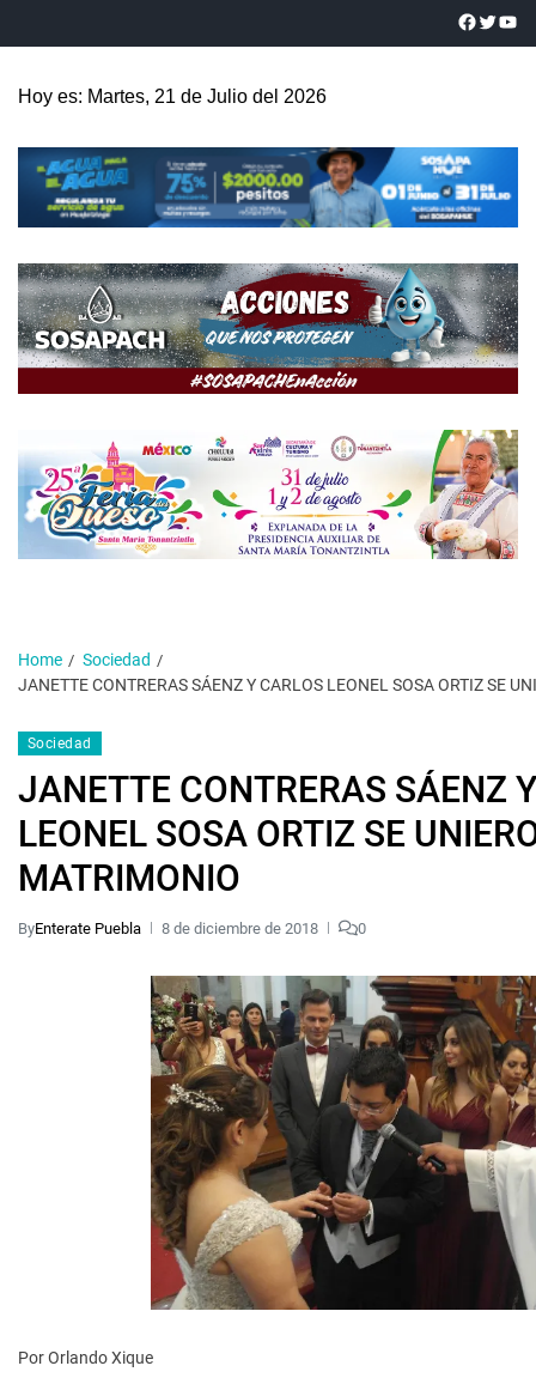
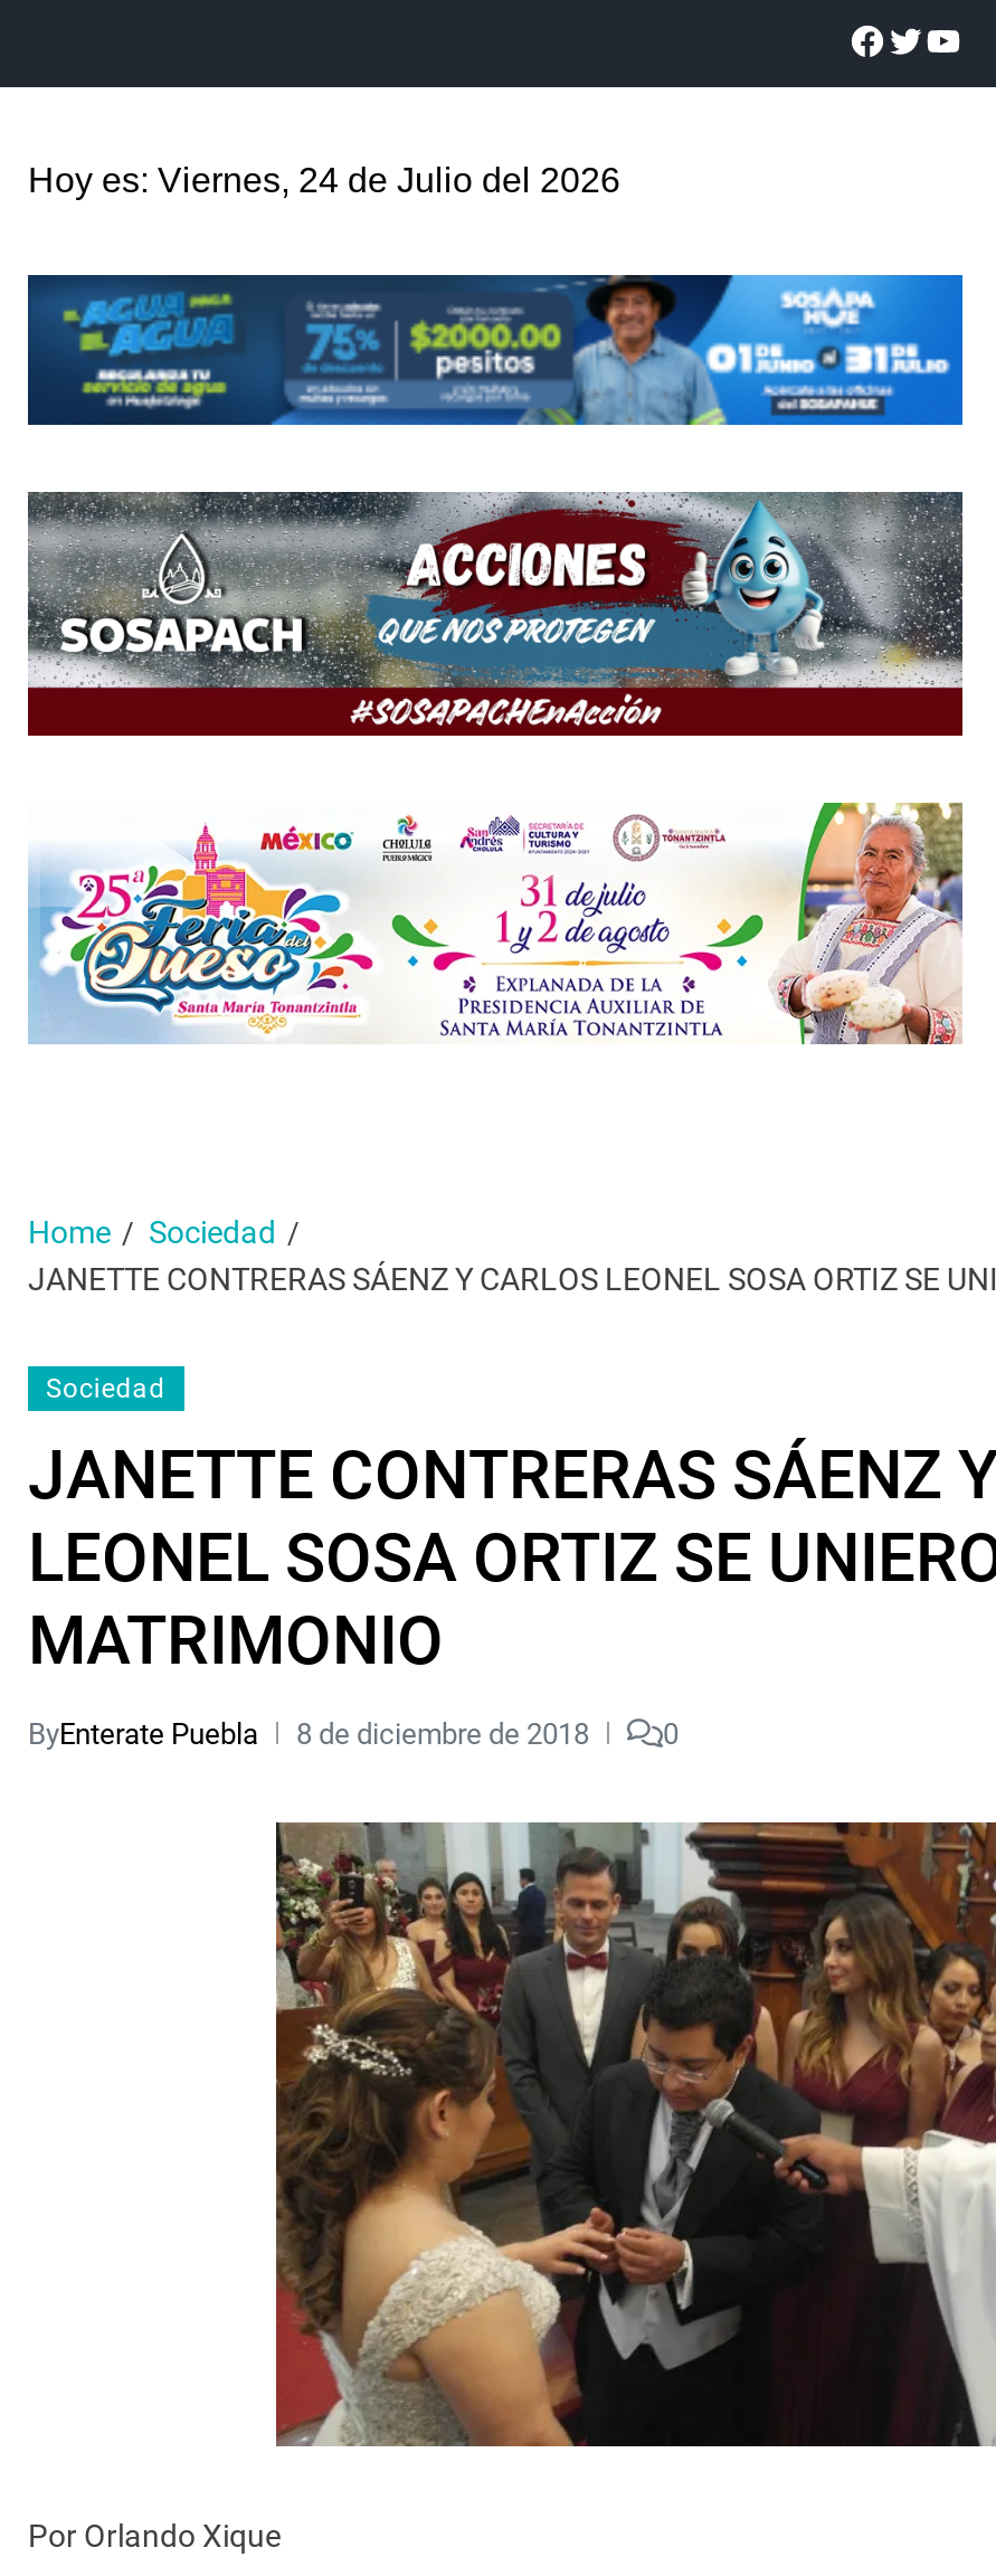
[18,86,327,107] Hoy es: Martes, 21 de Julio del 2026 -> [28,161,620,199] Hoy es: Viernes, 24 de Julio del 2026

